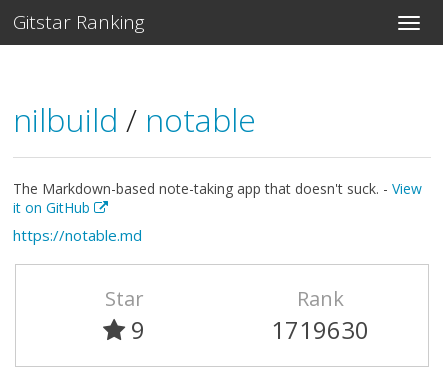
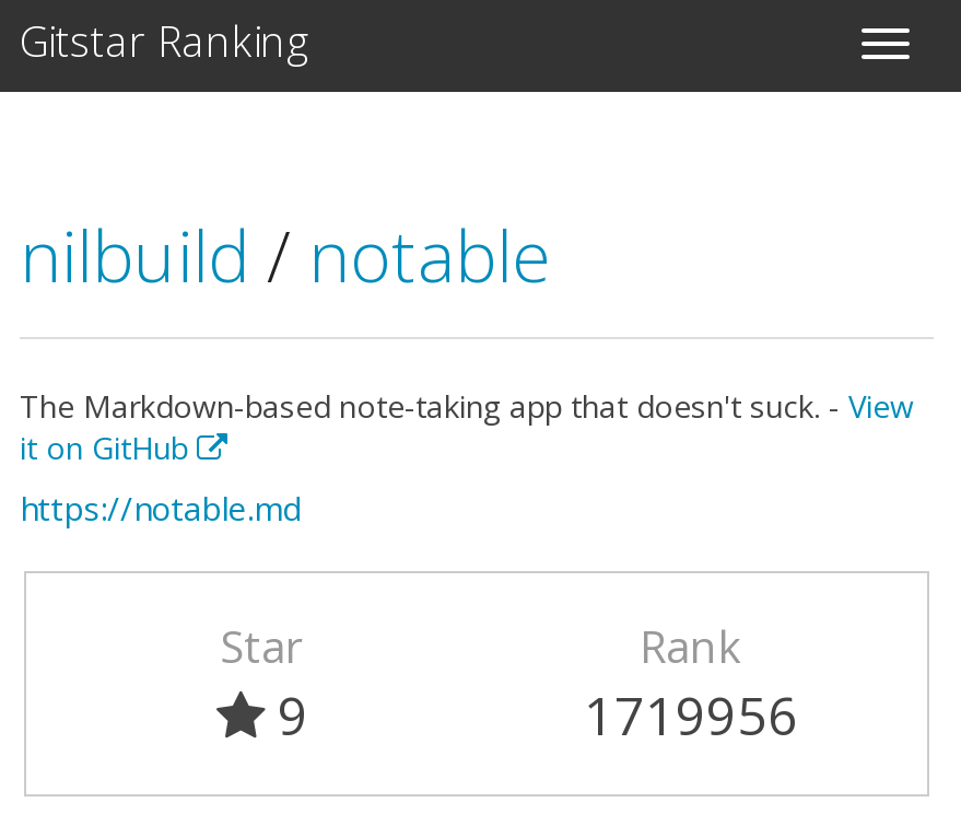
[271,313,369,346] 1719630 -> [584,678,798,751] 1719956

